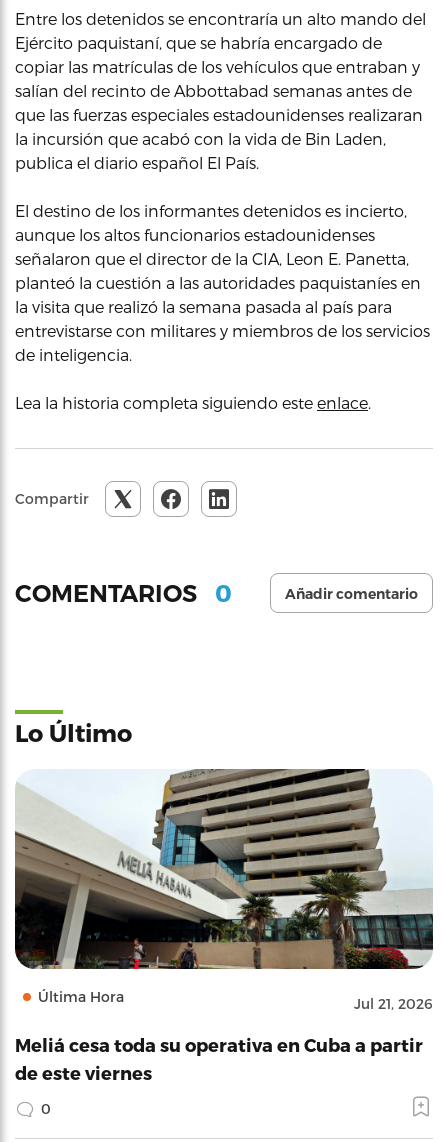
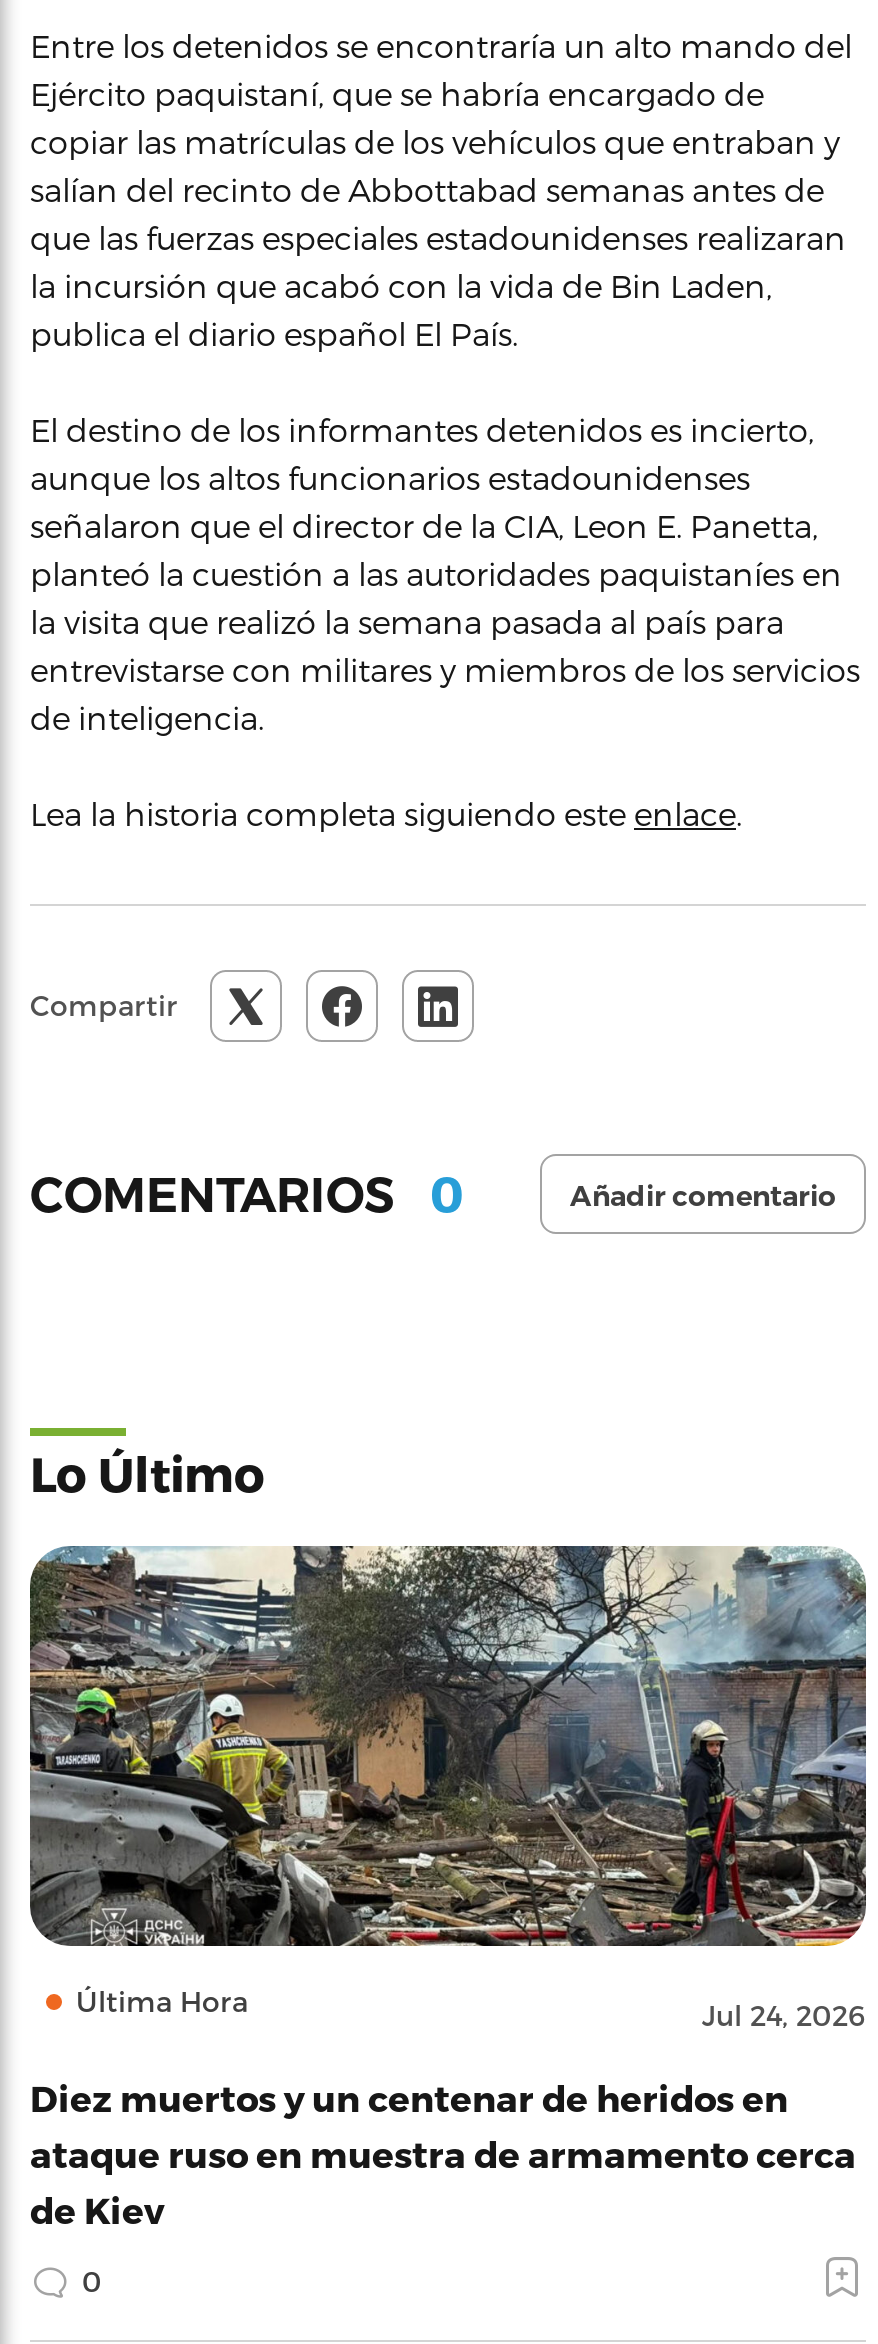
[15,768,433,1012] [image] | Jul 21, 2026 -> [28,1544,868,2032] [image] | Jul 24, 2026
[15,1034,423,1083] Meliá cesa toda su operativa en Cuba a partir | de este viernes -> [30,2076,856,2230] Diez muertos y un centenar de heridos en | ataque ruso en muestra de armamento cerca | de Kiev

